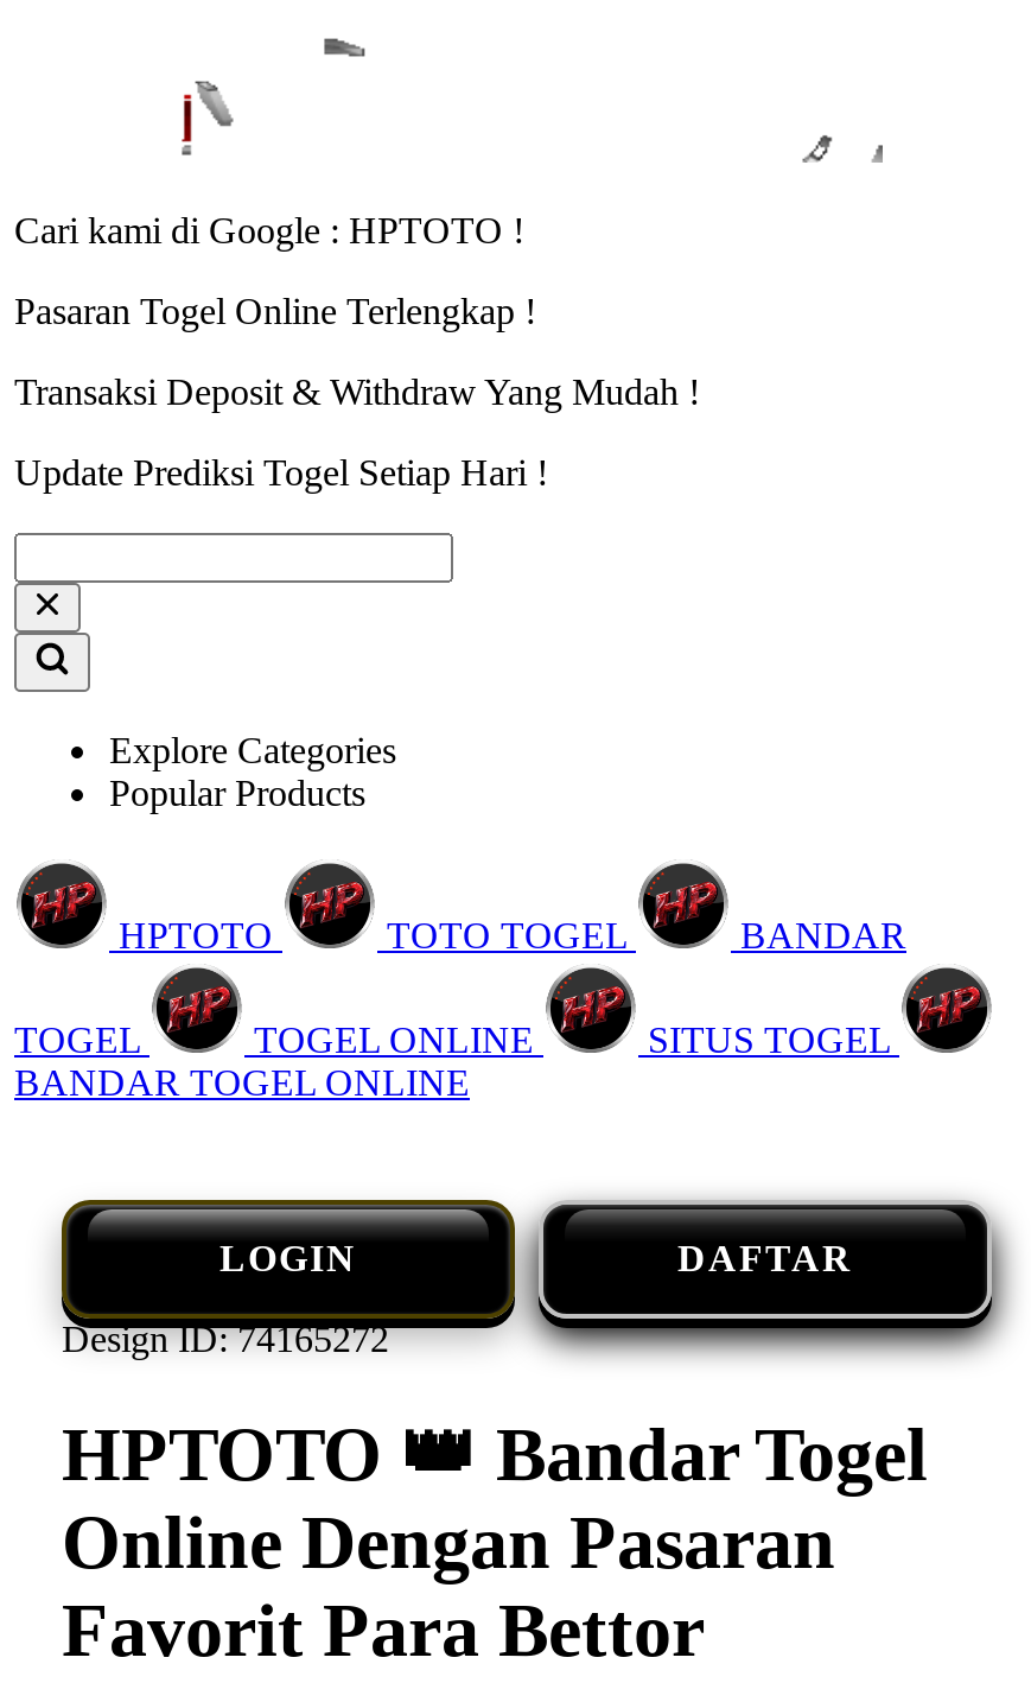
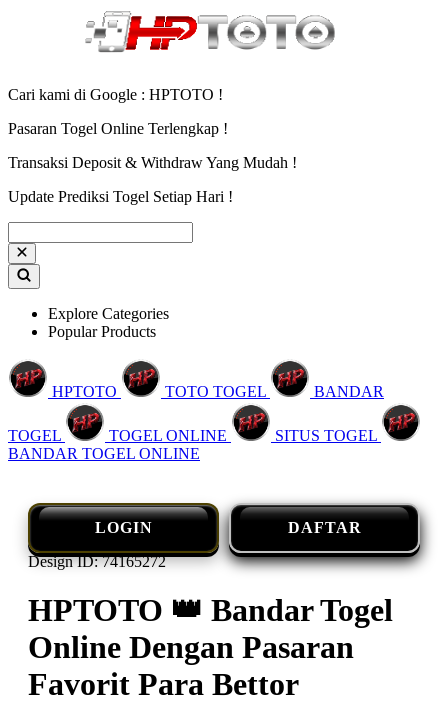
none -> [79,11,352,65] [image]

